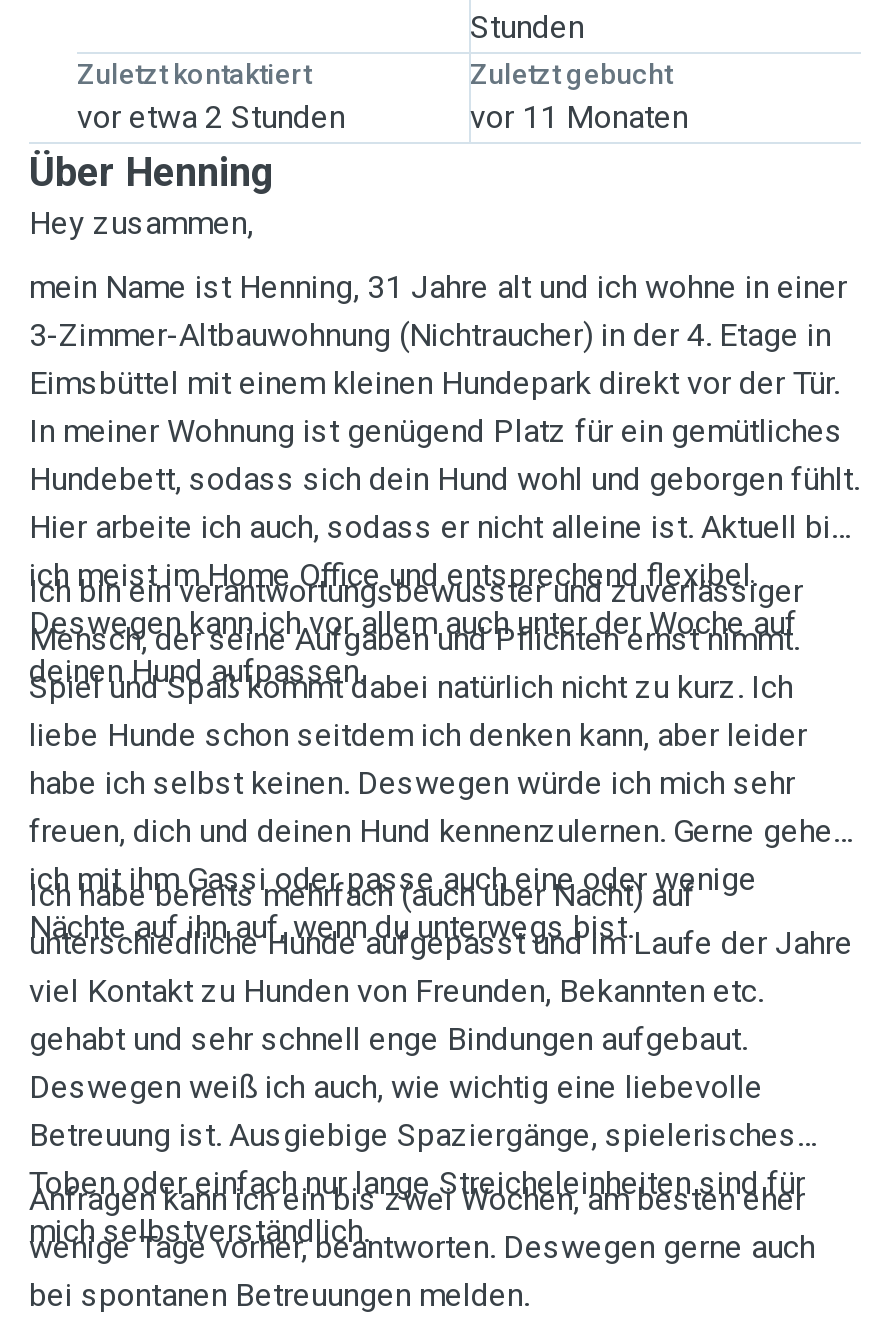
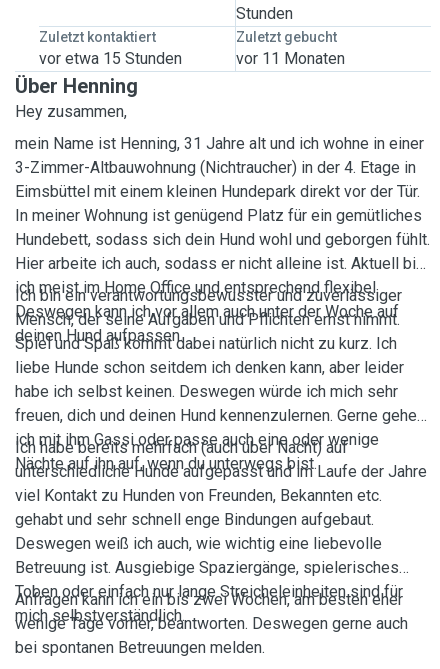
[77,98,345,136] vor etwa 2 Stunden -> [39,49,182,68] vor etwa 15 Stunden

